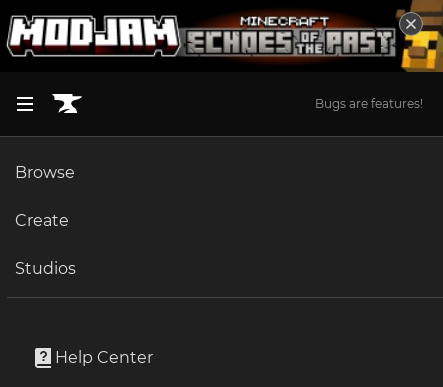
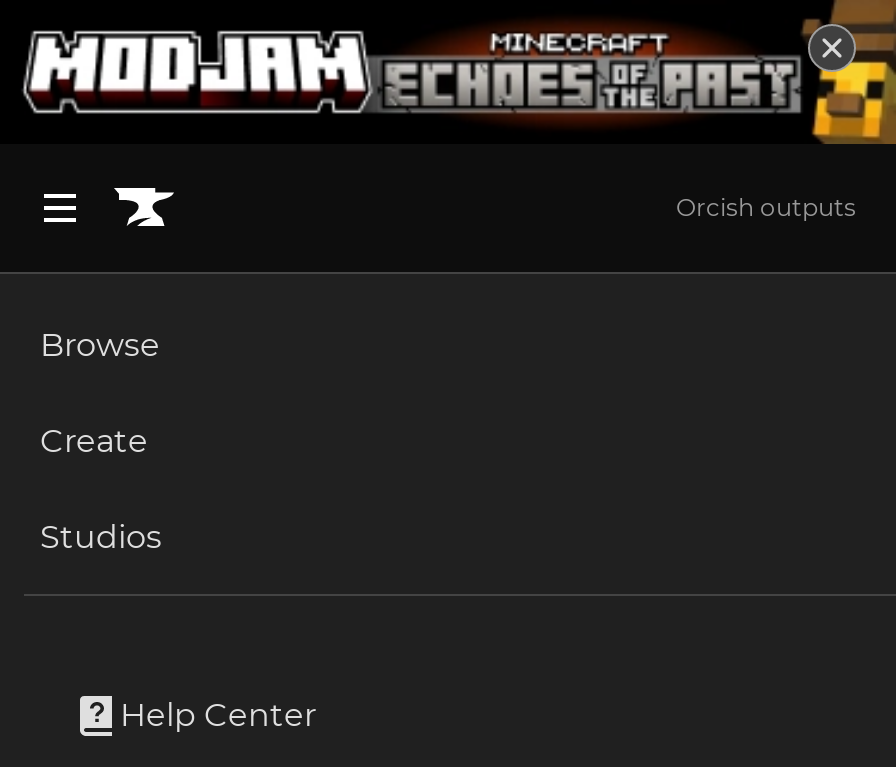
[315,96,423,111] Bugs are features! -> [676,191,856,221] Orcish outputs

